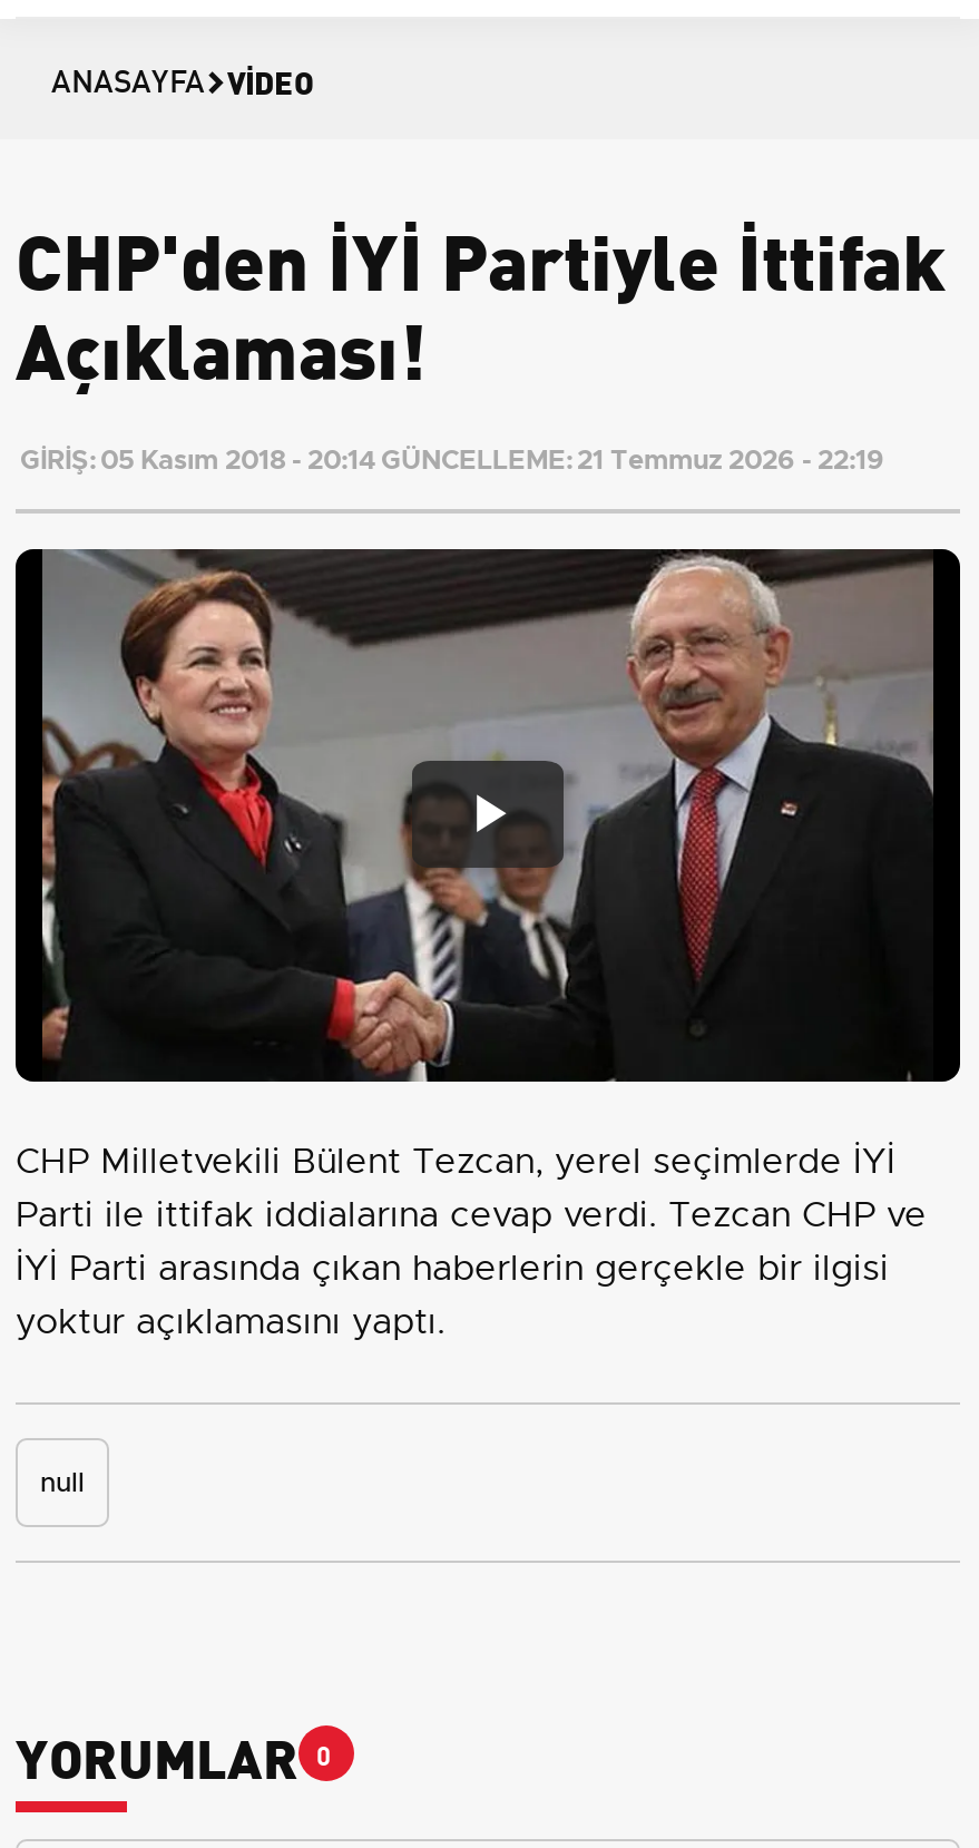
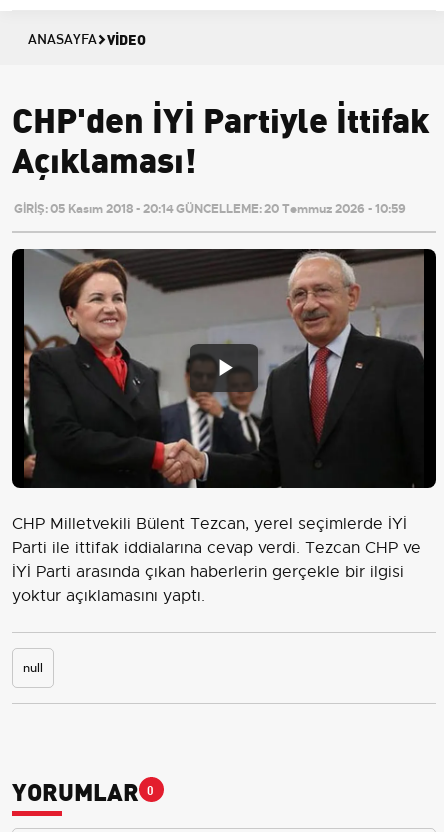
[20,442,884,478] GİRİŞ: 05 Kasım 2018 - 20:14 GÜNCELLEME: 21 Temmuz 2026 - 22:19 -> [14,201,406,217] GİRİŞ: 05 Kasım 2018 - 20:14 GÜNCELLEME: 20 Temmuz 2026 - 10:59

